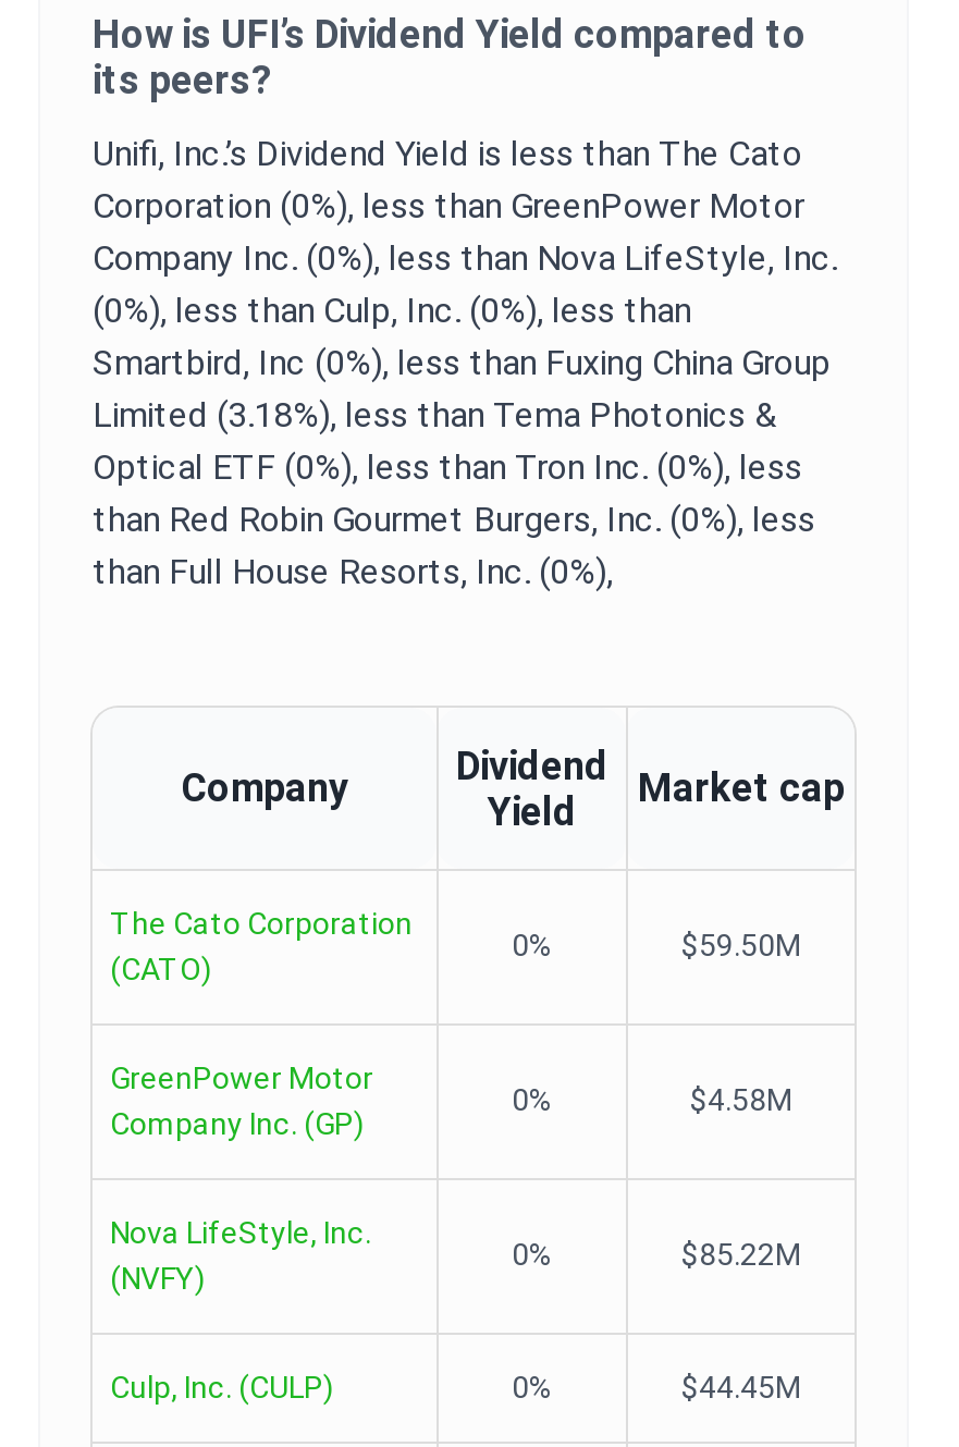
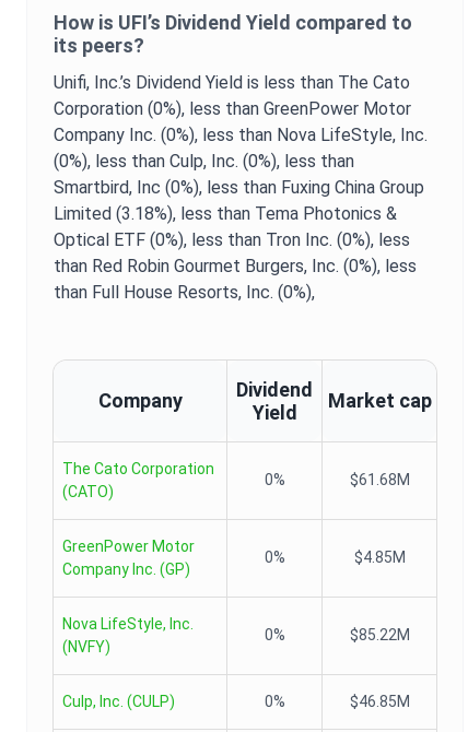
[681,928,801,962] $59.50M -> [349,471,409,488] $61.68M
[690,1082,792,1117] $4.58M -> [354,548,405,566] $4.85M
[681,1370,801,1405] $44.45M -> [349,693,409,710] $46.85M

